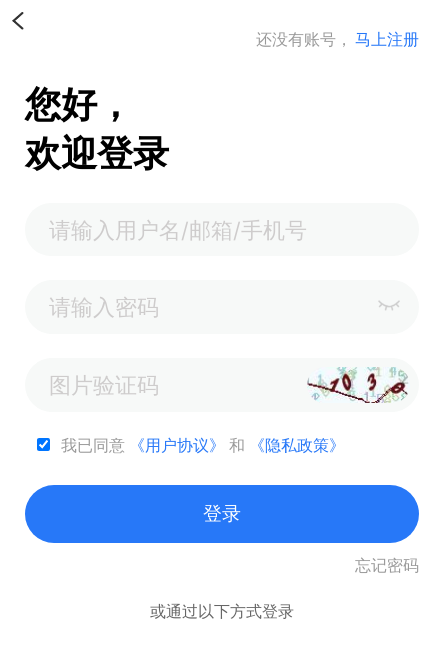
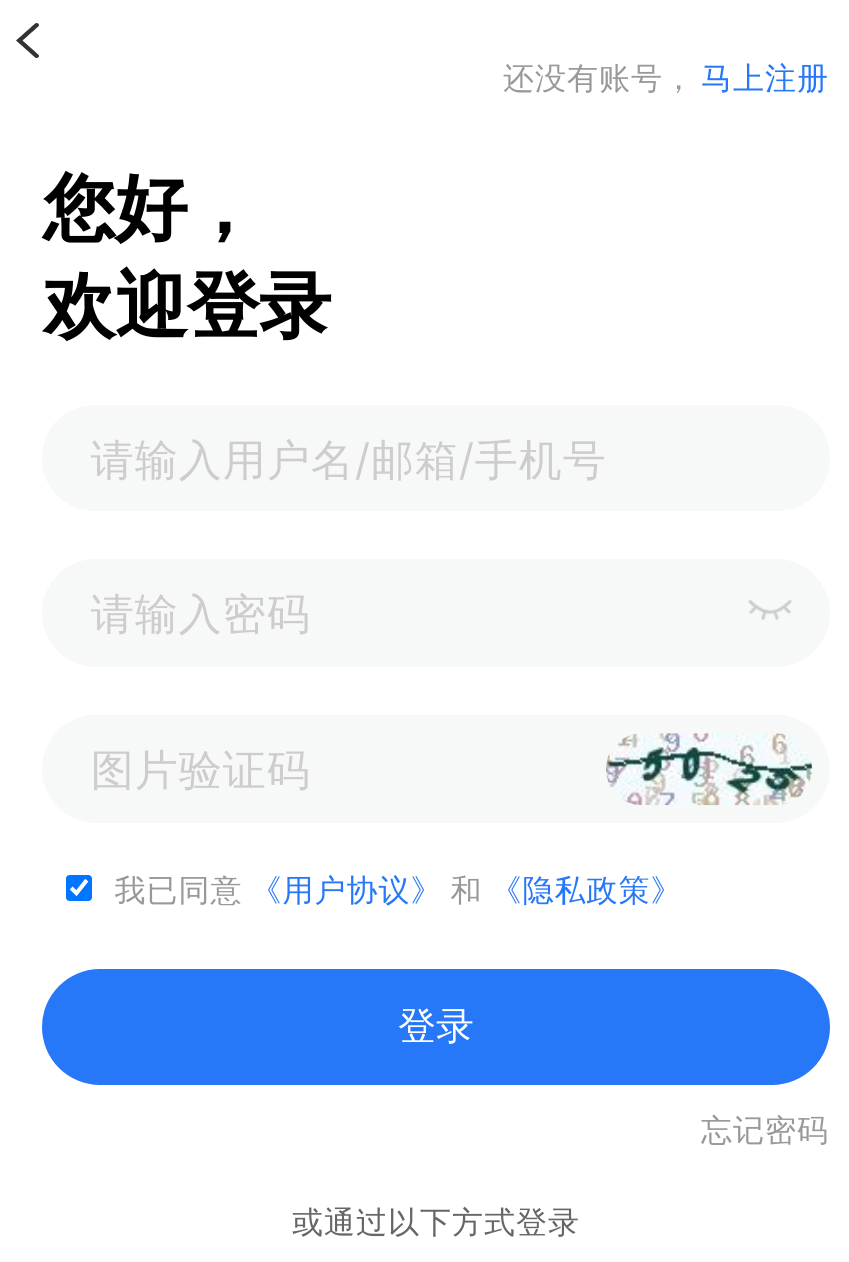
[309,367,410,404] [image] -> [608,735,814,805] [image]

